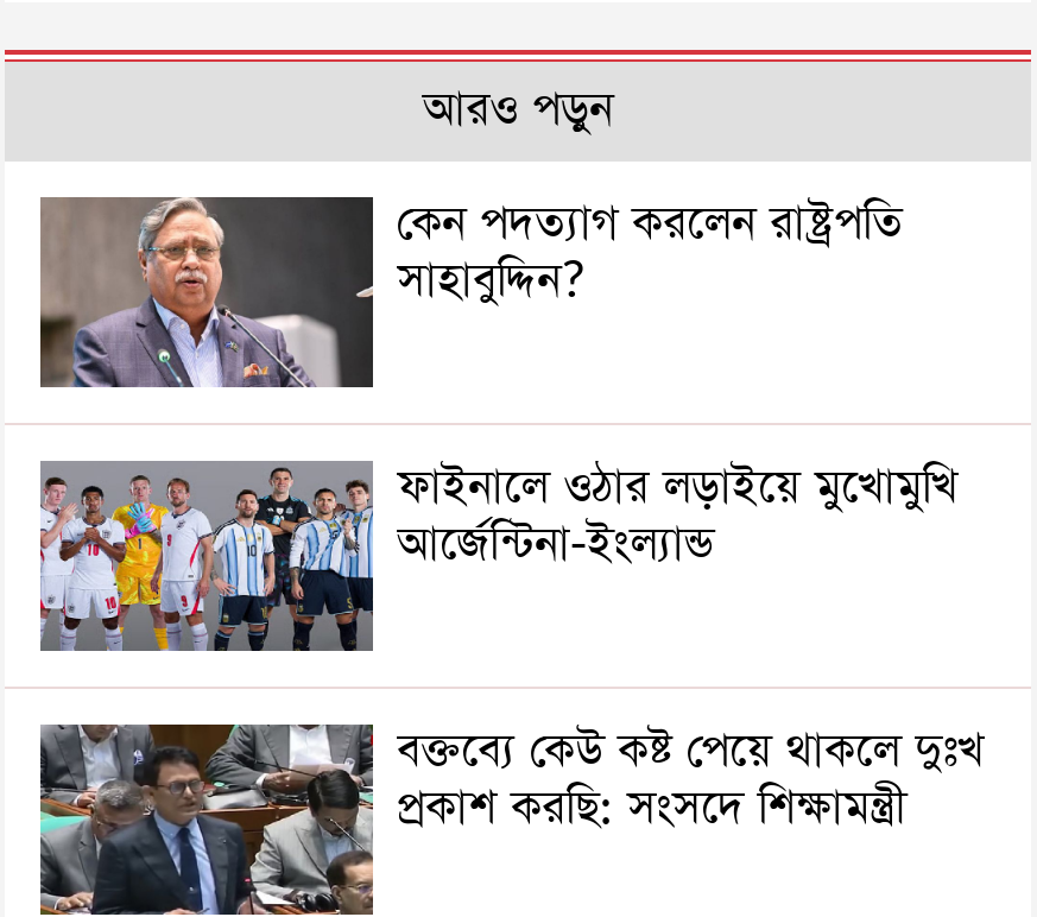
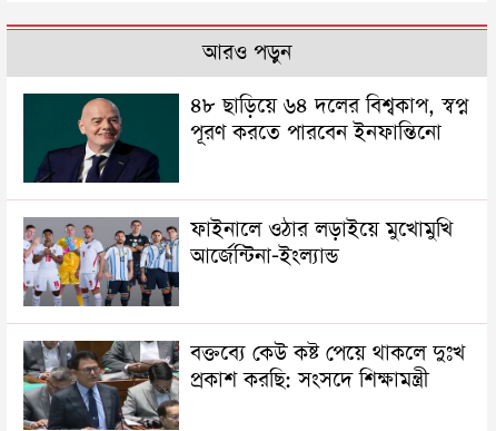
[38,192,903,390] [image] | কেন পদত্যাগ করলেন রাষ্ট্রপতি | সাহাবুদ্দিন? -> [22,91,468,184] [image] | ৪৮ ছাড়িয়ে ৬৪ দলের বিশ্বকাপ, স্বপ্ন | পূরণ করতে পারবেন ইনফান্তিনো

